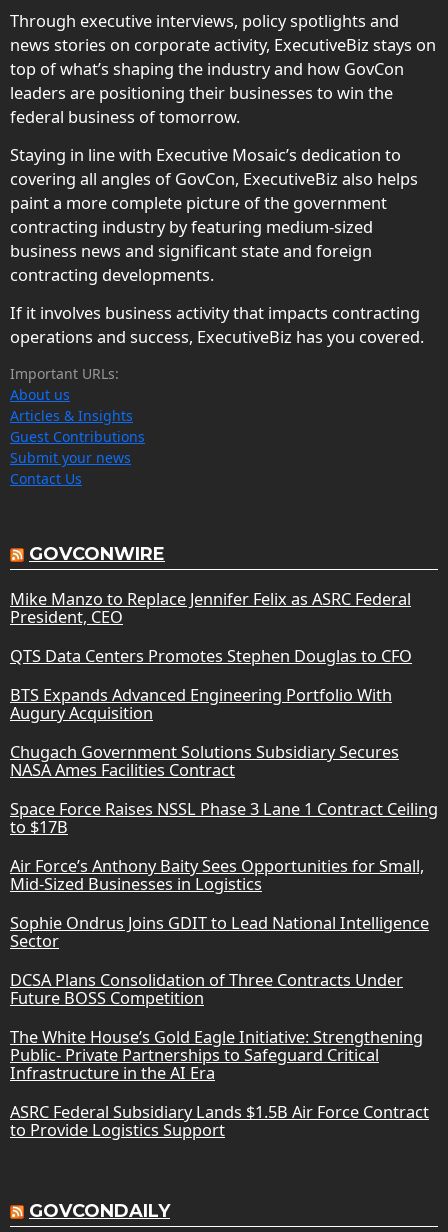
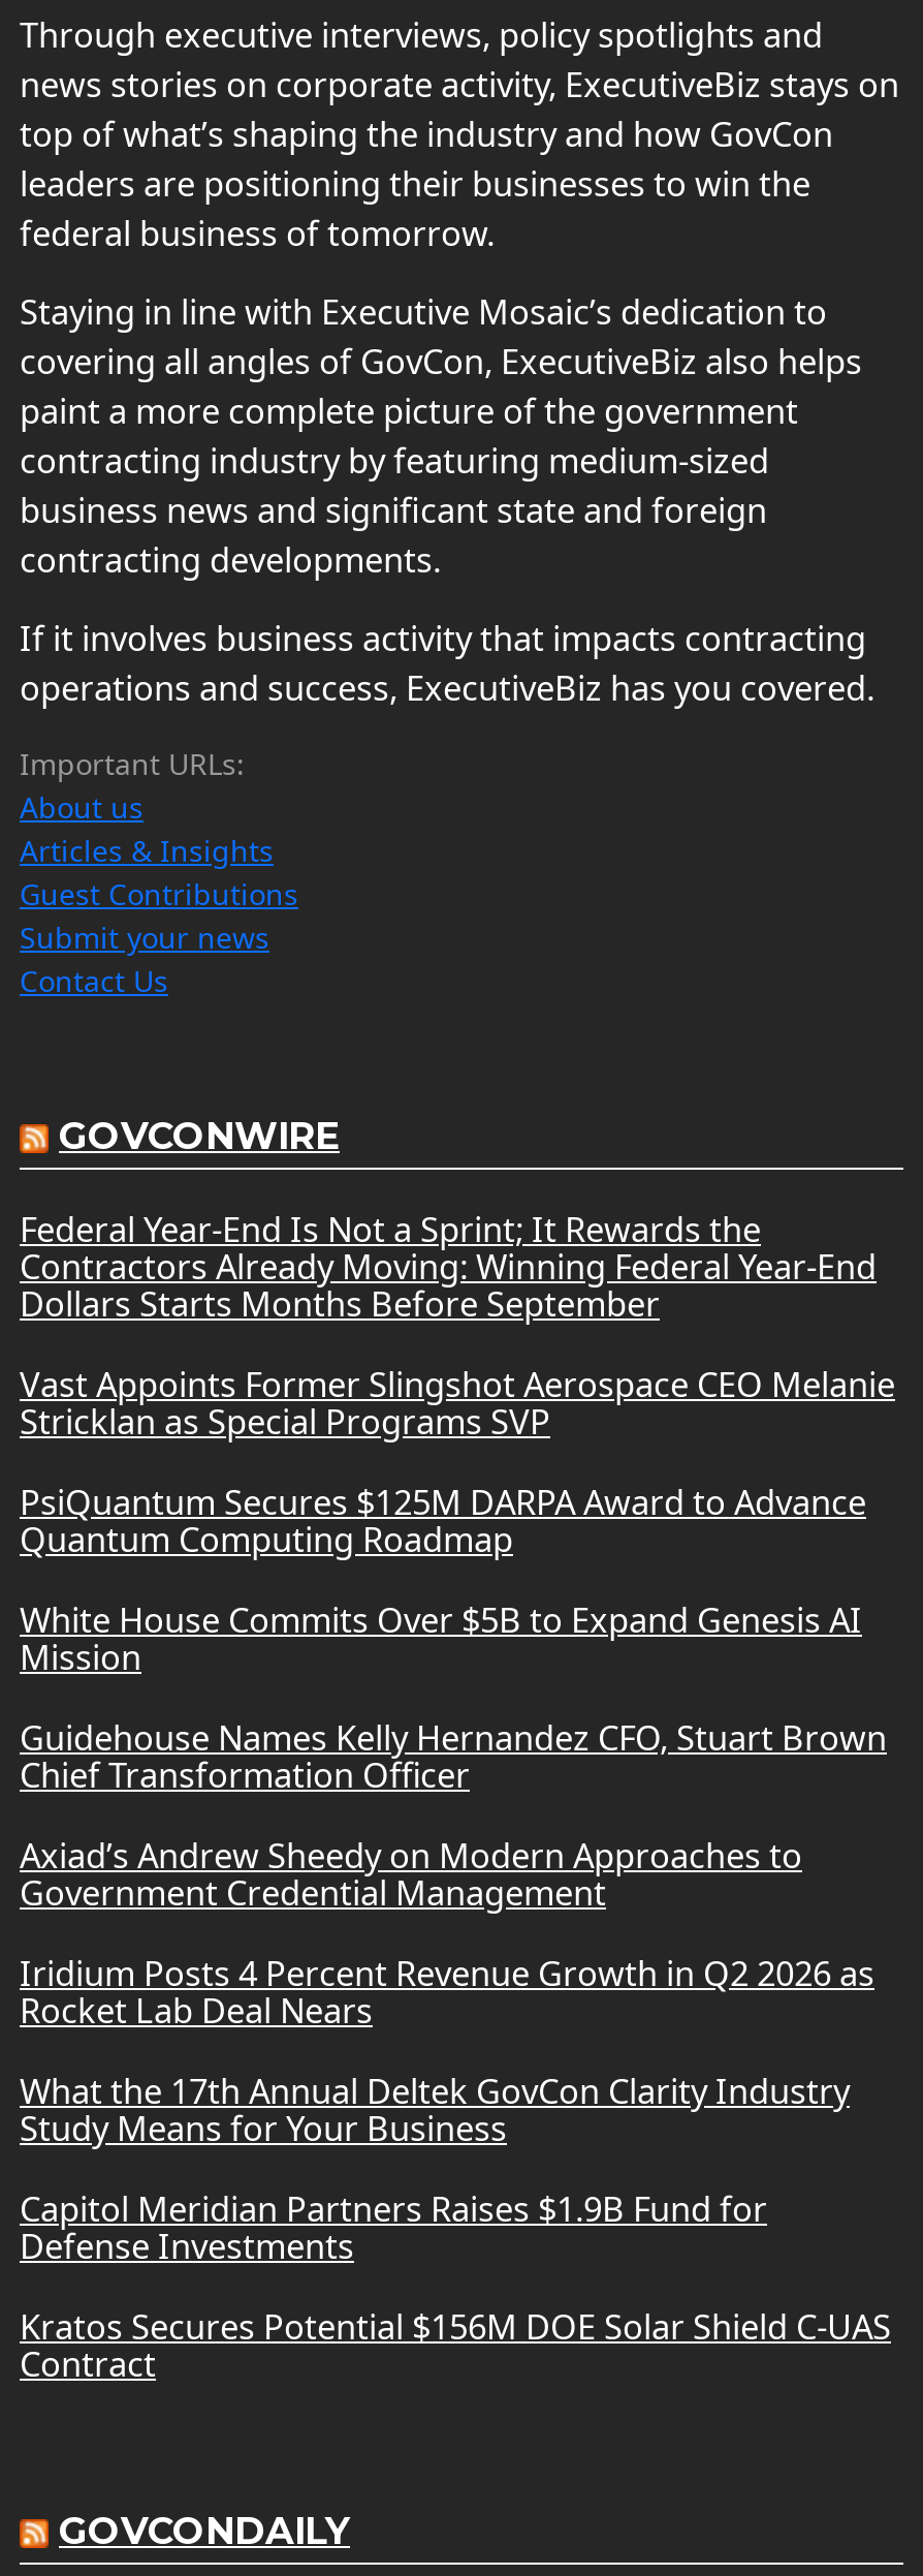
[10,588,411,628] Mike Manzo to Replace Jennifer Felix as ASRC Federal | President, CEO -> [20,1207,877,1327] Federal Year-End Is Not a Sprint; It Rewards the | Contractors Already Moving: Winning Federal Year-End | Dollars Starts Months Before September
[10,645,412,667] QTS Data Centers Promotes Stephen Douglas to CFO -> [20,1362,895,1444] Vast Appoints Former Slingshot Aerospace CEO Melanie | Stricklan as Special Programs SVP
[10,684,392,724] BTS Expands Advanced Engineering Portfolio With | Augury Acquisition -> [20,1479,866,1562] PsiQuantum Secures $125M DARPA Award to Advance | Quantum Computing Roadmap
[10,741,399,781] Chugach Government Solutions Subsidiary Secures | NASA Ames Facilities Contract -> [20,1597,862,1680] White House Commits Over $5B to Expand Genesis AI | Mission
[10,798,438,838] Space Force Raises NSSL Phase 3 Lane 1 Contract Ceiling | to $17B -> [20,1715,887,1798] Guidehouse Names Kelly Hernandez CFO, Stuart Brown | Chief Transformation Officer
[10,855,424,895] Air Force’s Anthony Baity Sees Opportunities for Small, | Mid-Sized Businesses in Logistics -> [20,1833,802,1916] Axiad’s Andrew Sheedy on Modern Approaches to | Government Credential Management
[10,912,429,952] Sophie Ondrus Joins GDIT to Lead National Intelligence | Sector -> [20,1951,874,2033] Iridium Posts 4 Percent Revenue Growth in Q2 2026 as | Rocket Lab Deal Nears
[10,969,403,1009] DCSA Plans Consolidation of Three Contracts Under | Future BOSS Competition -> [20,2068,850,2151] What the 17th Annual Deltek GovCon Clarity Industry | Study Means for Your Business
[10,1026,423,1084] The White House’s Gold Eagle Initiative: Strengthening | Public- Private Partnerships to Safeguard Critical | Infrastructure in the AI Era -> [20,2186,767,2269] Capitol Meridian Partners Raises $1.9B Fund for | Defense Investments
[10,1101,429,1141] ASRC Federal Subsidiary Lands $1.5B Air Force Contract | to Provide Logistics Support -> [20,2304,891,2387] Kratos Secures Potential $156M DOE Solar Shield C-UAS | Contract

